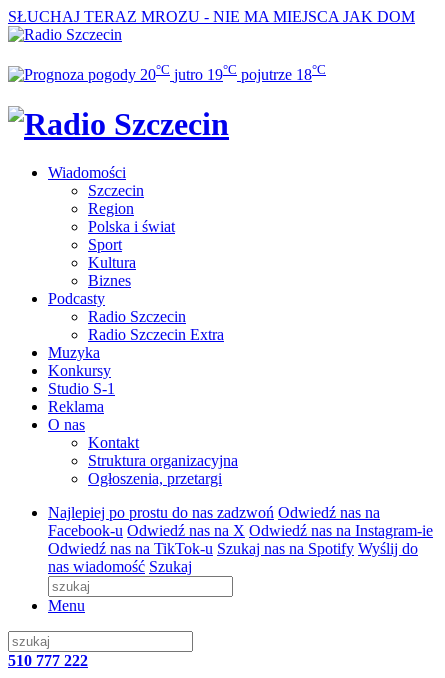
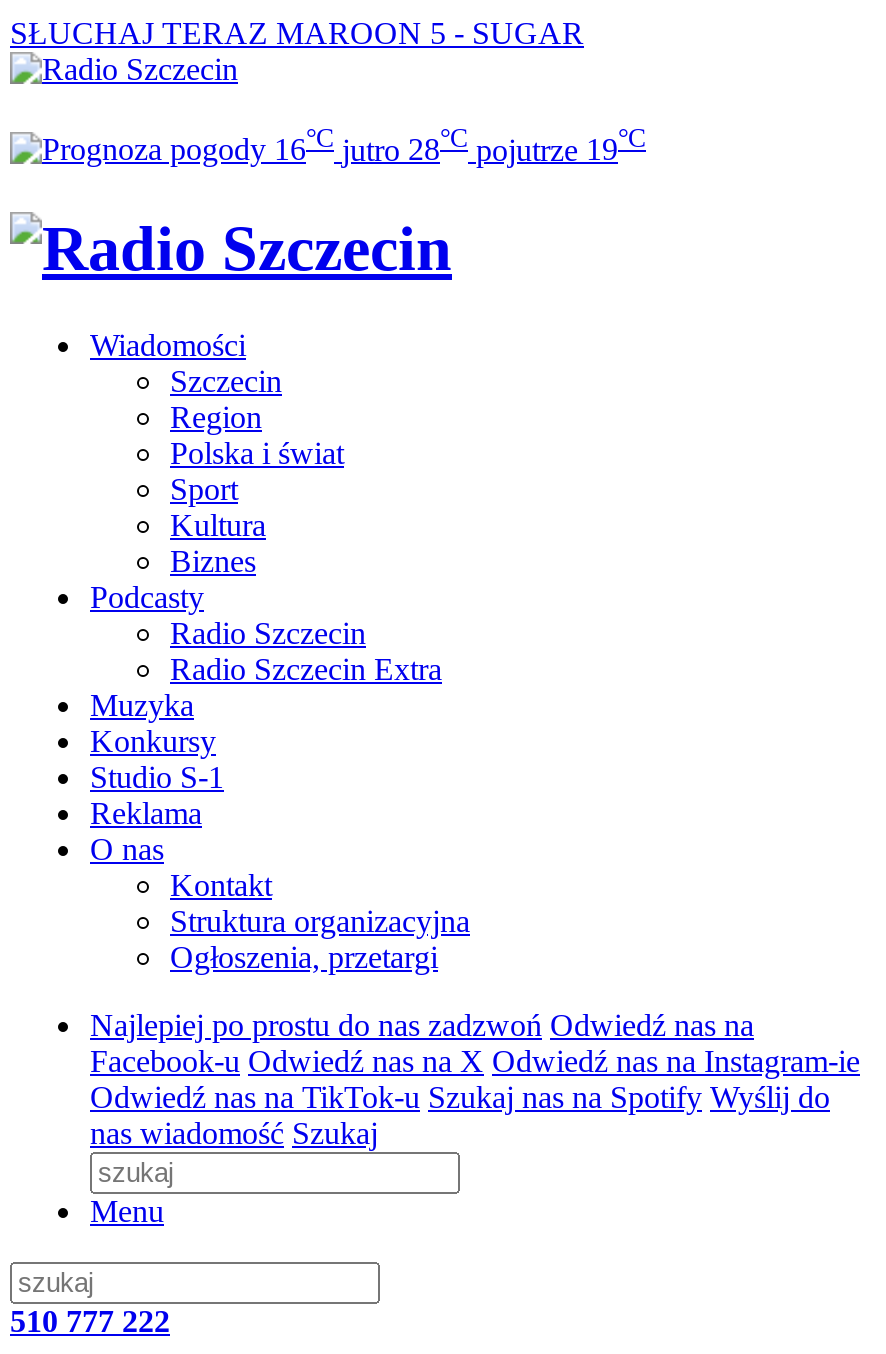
[8,8,415,25] SŁUCHAJ TERAZ MROZU - NIE MA MIEJSCA JAK DOM -> [10,16,584,50] SŁUCHAJ TERAZ MAROON 5 - SUGAR
[140,62,326,83] 20°C jutro 19°C pojutrze 18°C -> [274,124,646,167] 16°C jutro 28°C pojutrze 19°C

